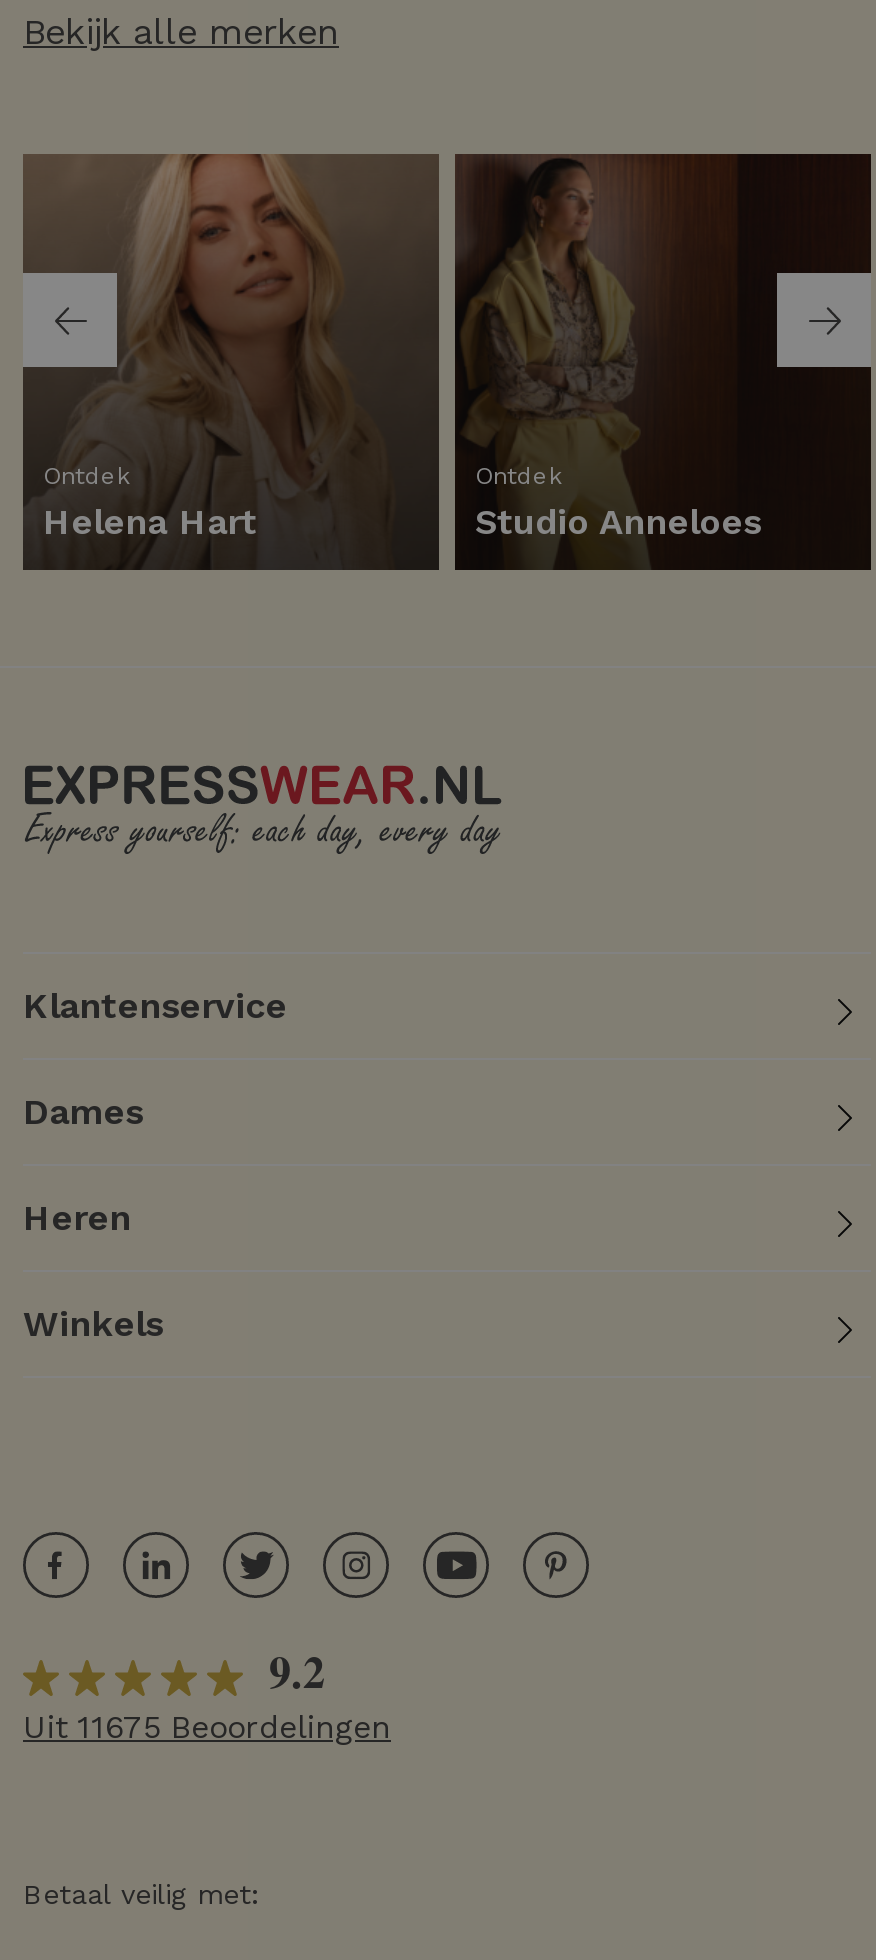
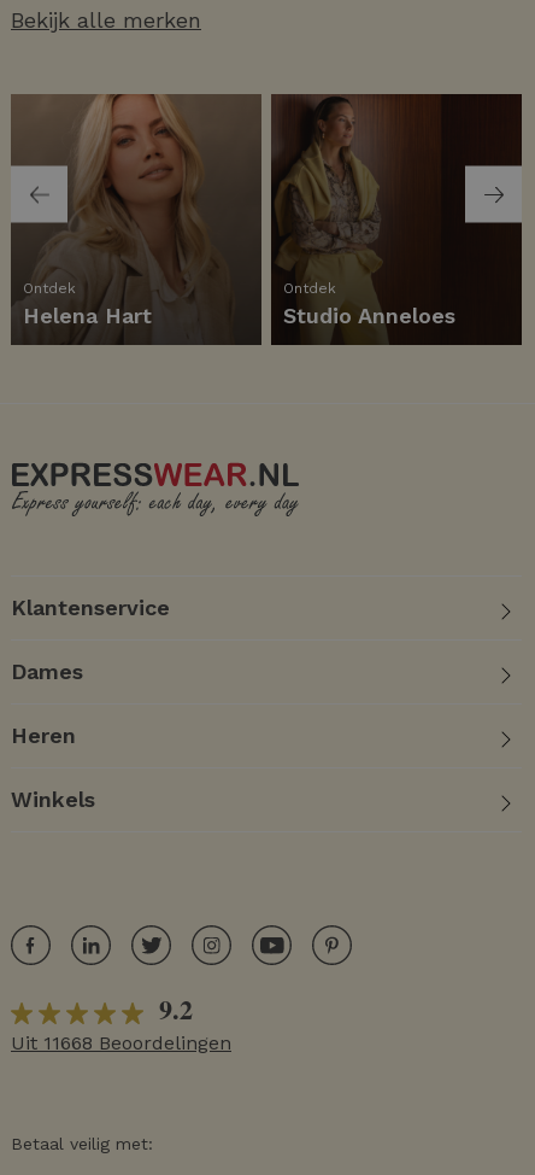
[23,1708,391,1746] Uit 11675 Beoordelingen -> [11,1031,231,1054] Uit 11668 Beoordelingen

